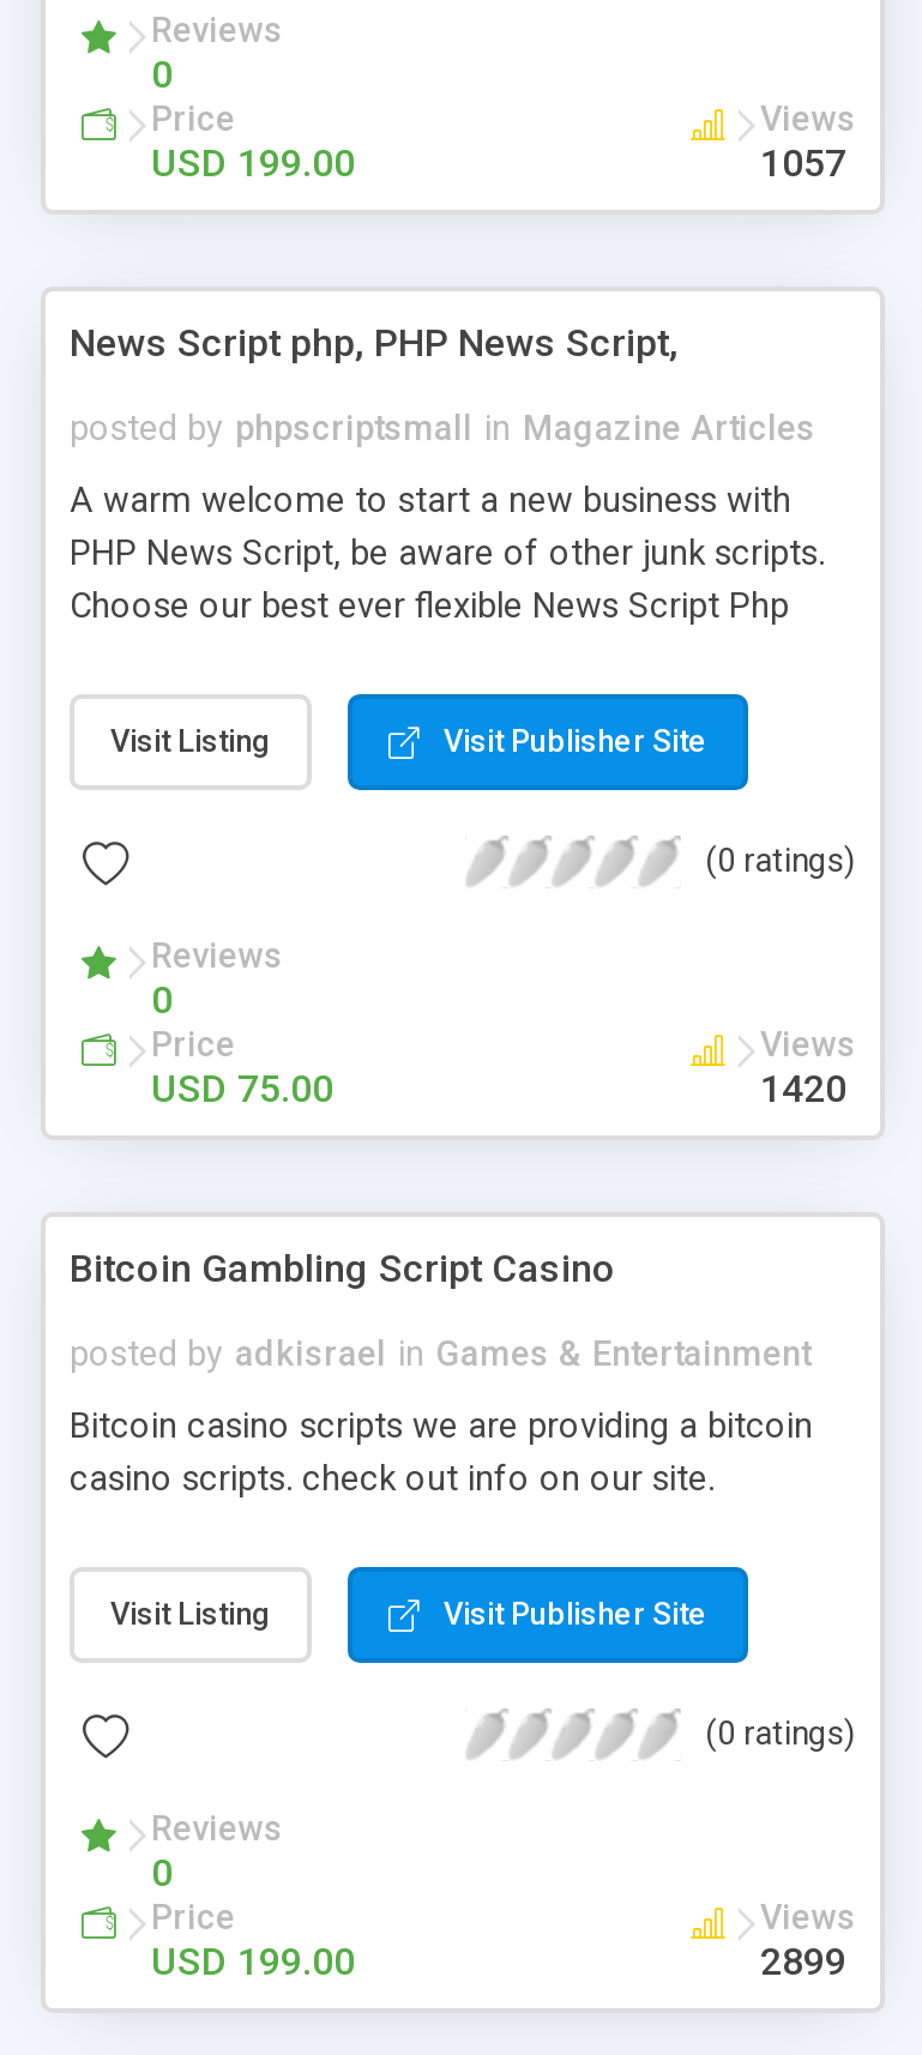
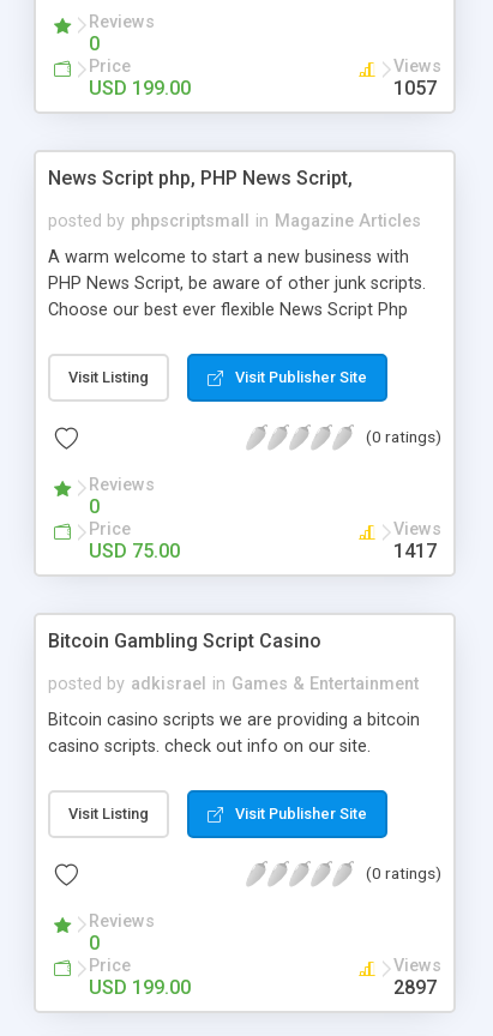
[760,1065,846,1111] 1420 -> [393,539,437,562] 1417
[760,1938,846,1984] 2899 -> [393,976,437,999] 2897

